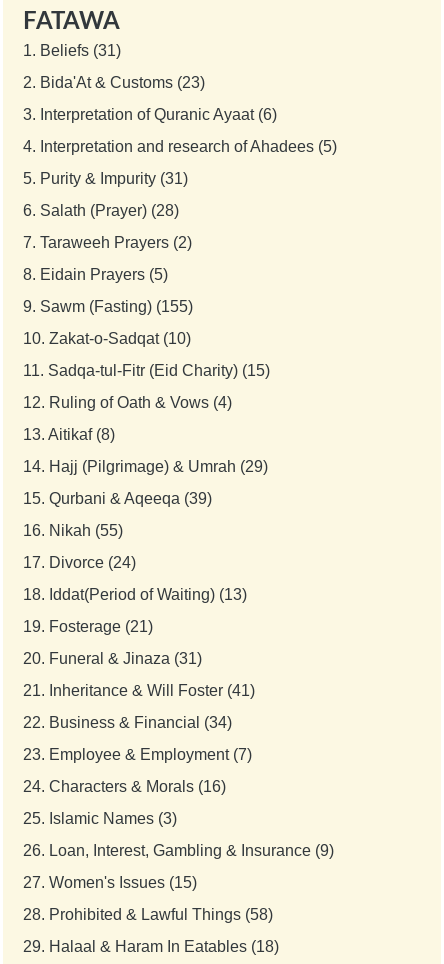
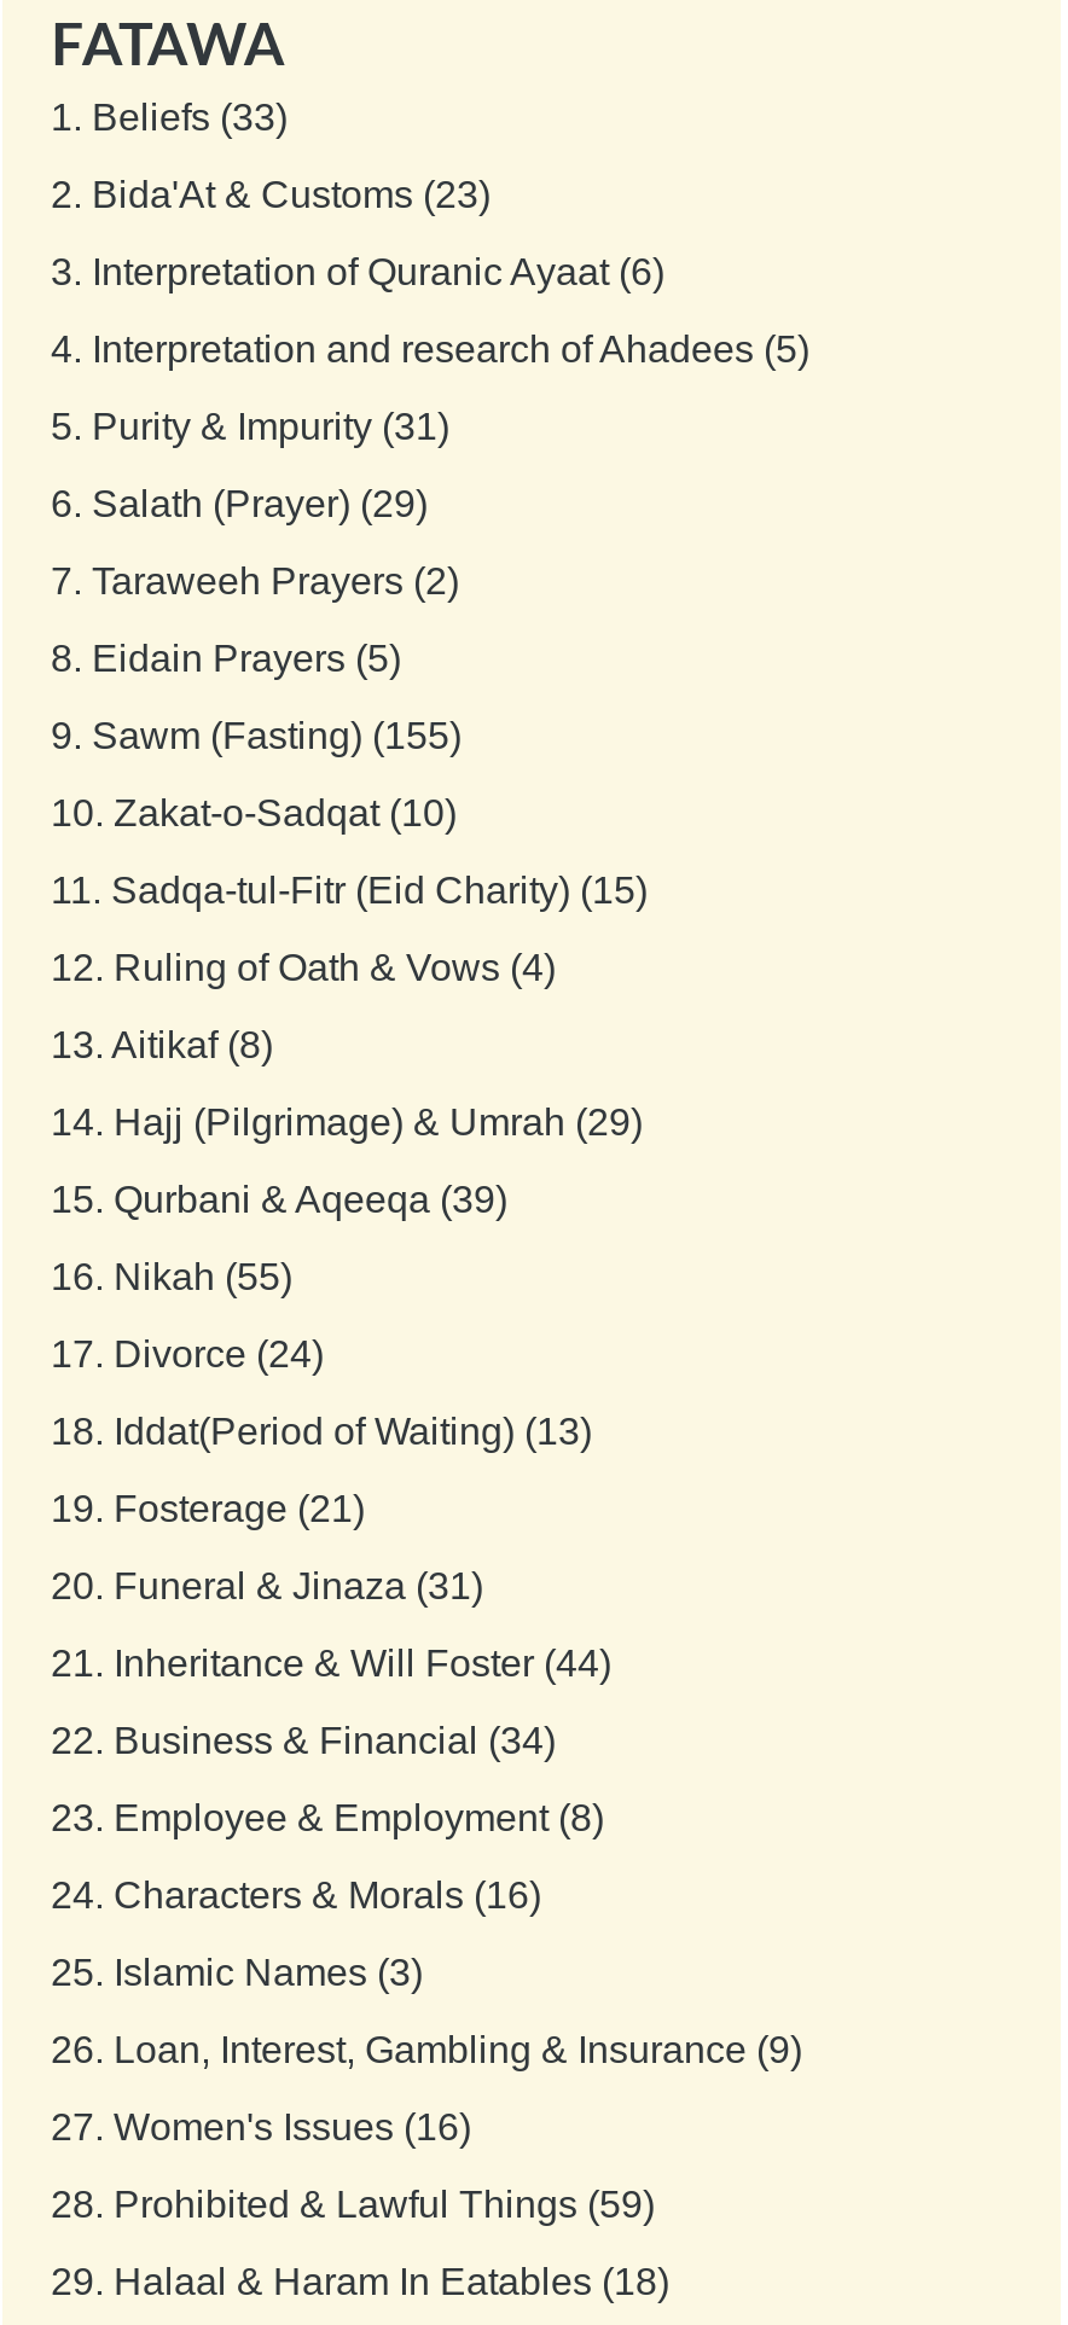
[23,42,121,59] 1. Beliefs (31) -> [51,96,288,137] 1. Beliefs (33)
[23,202,179,219] 6. Salath (Prayer) (28) -> [51,483,428,524] 6. Salath (Prayer) (29)
[23,682,255,699] 21. Inheritance & Will Foster (41) -> [51,1642,611,1683] 21. Inheritance & Will Foster (44)
[23,746,252,763] 23. Employee & Employment (7) -> [51,1797,604,1838] 23. Employee & Employment (8)
[23,874,197,891] 27. Women's Issues (15) -> [51,2106,471,2147] 27. Women's Issues (16)
[23,906,273,923] 28. Prohibited & Lawful Things (58) -> [51,2183,655,2224] 28. Prohibited & Lawful Things (59)

